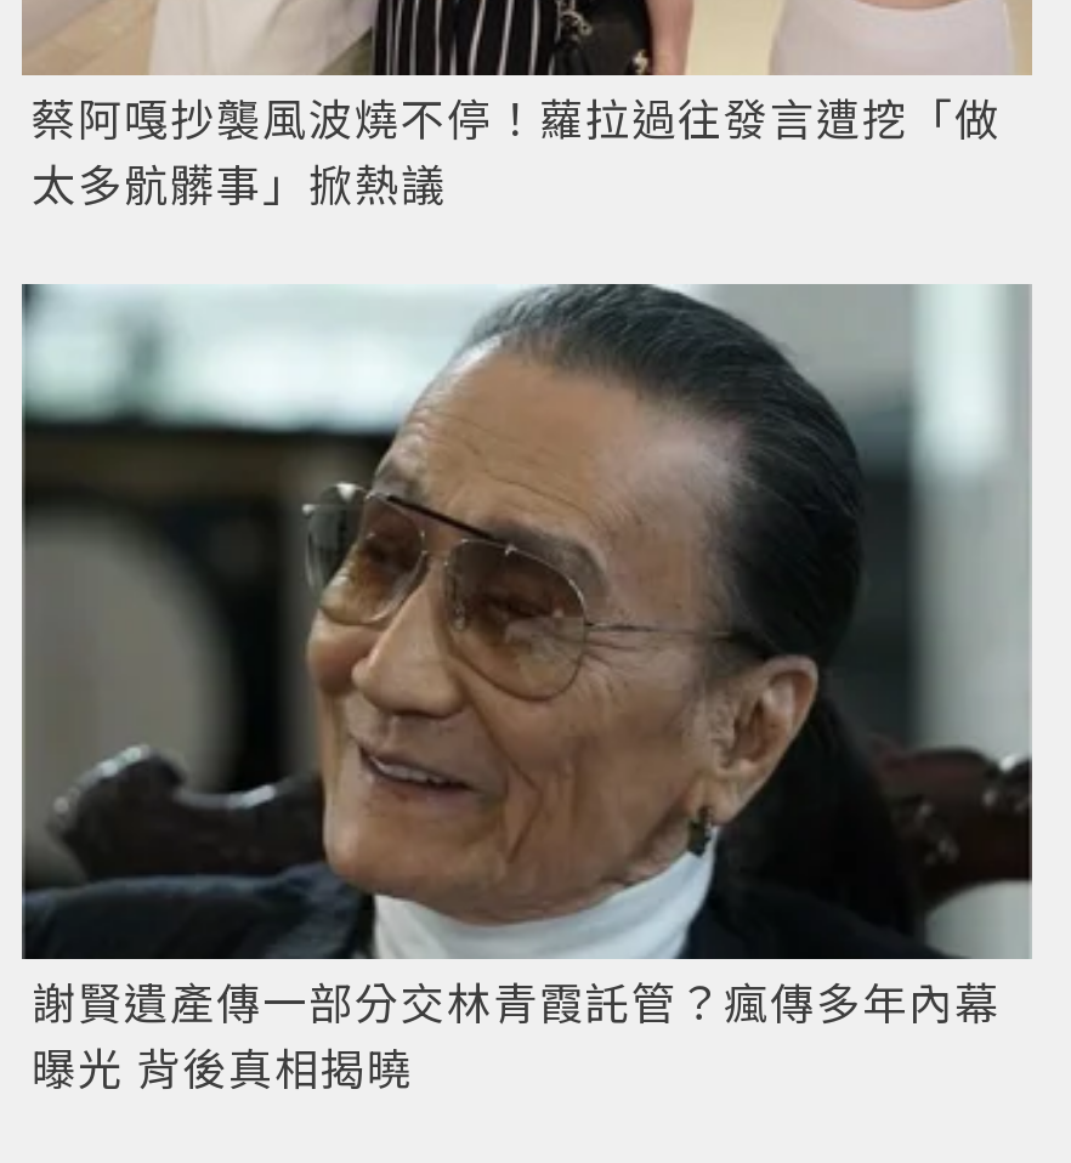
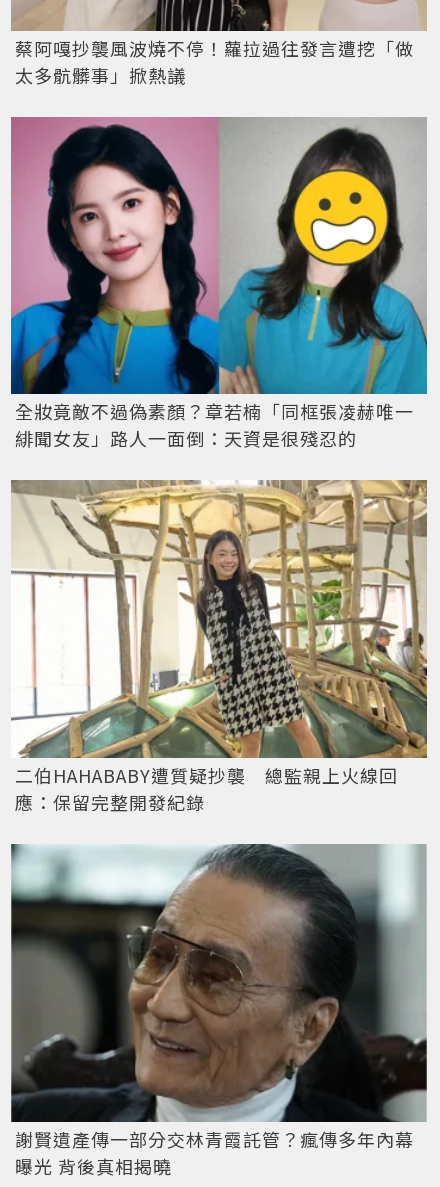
none -> [10,116,428,451] [image] | 全妝竟敵不過偽素顏？章若楠「同框張凌赫唯一 | 緋聞女友」路人一面倒：天資是很殘忍的
none -> [12,479,427,815] [image] | 二伯HAHABABY遭質疑抄襲 總監親上火線回 | 應：保留完整開發紀錄

